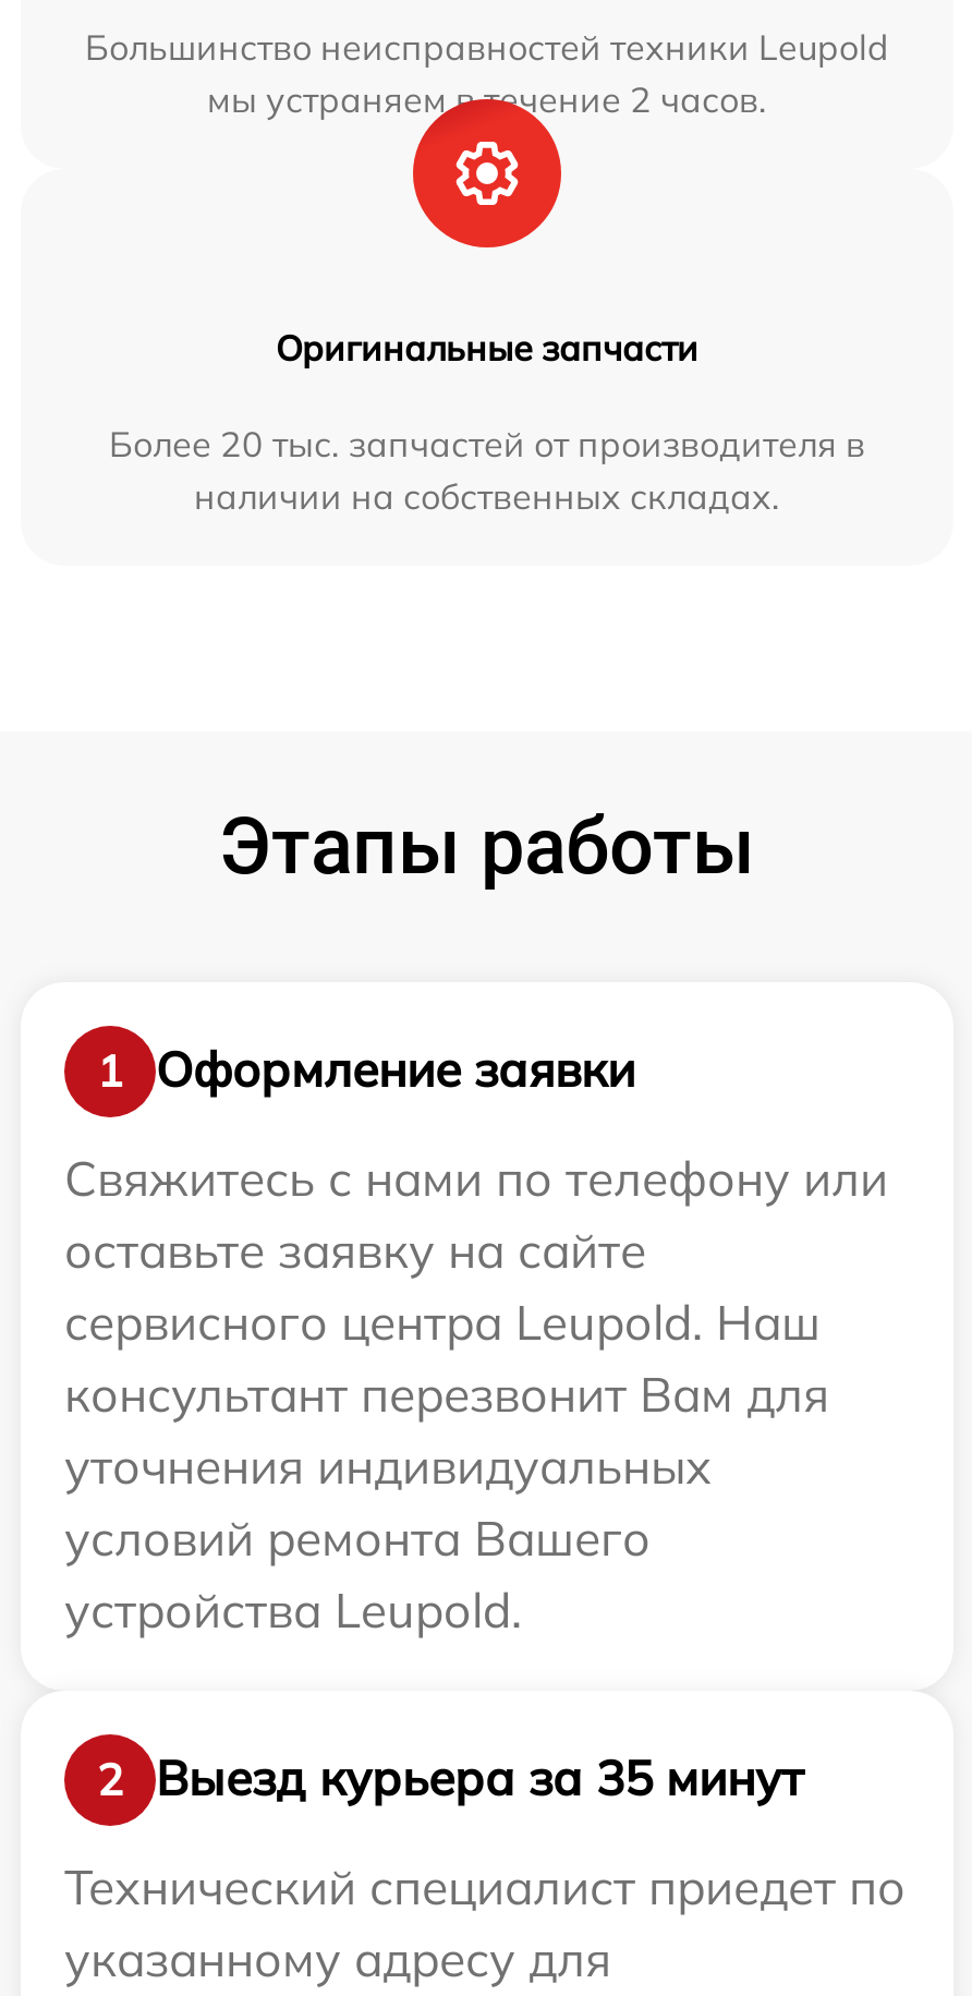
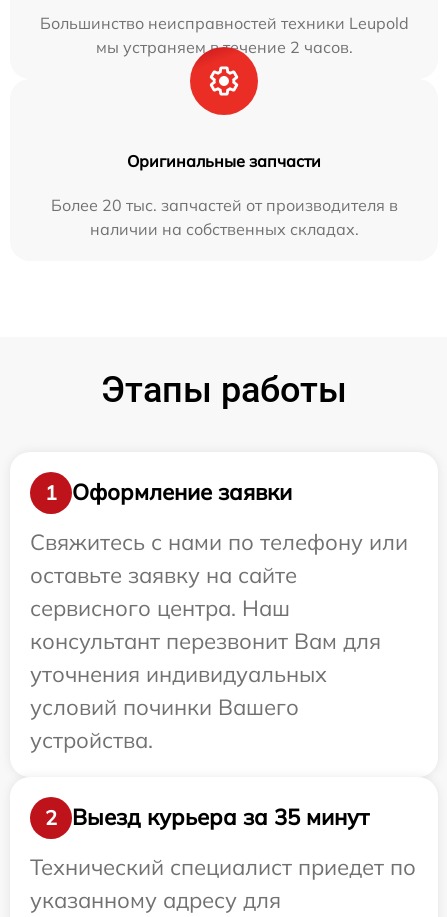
[64,1292,821,1353] сервисного центра Leupold. Наш -> [30,594,290,622] сервисного центра. Наш
[64,1507,651,1640] условий ремонта Вашего | устройства Leupold. -> [30,693,299,754] условий починки Вашего | устройства.

